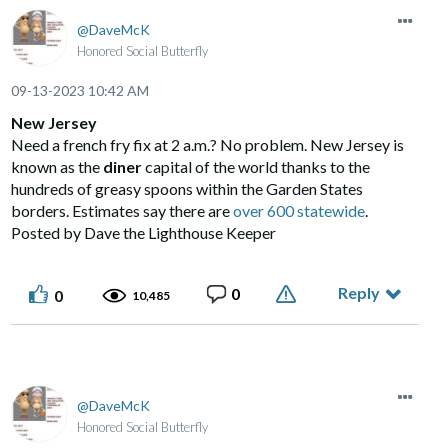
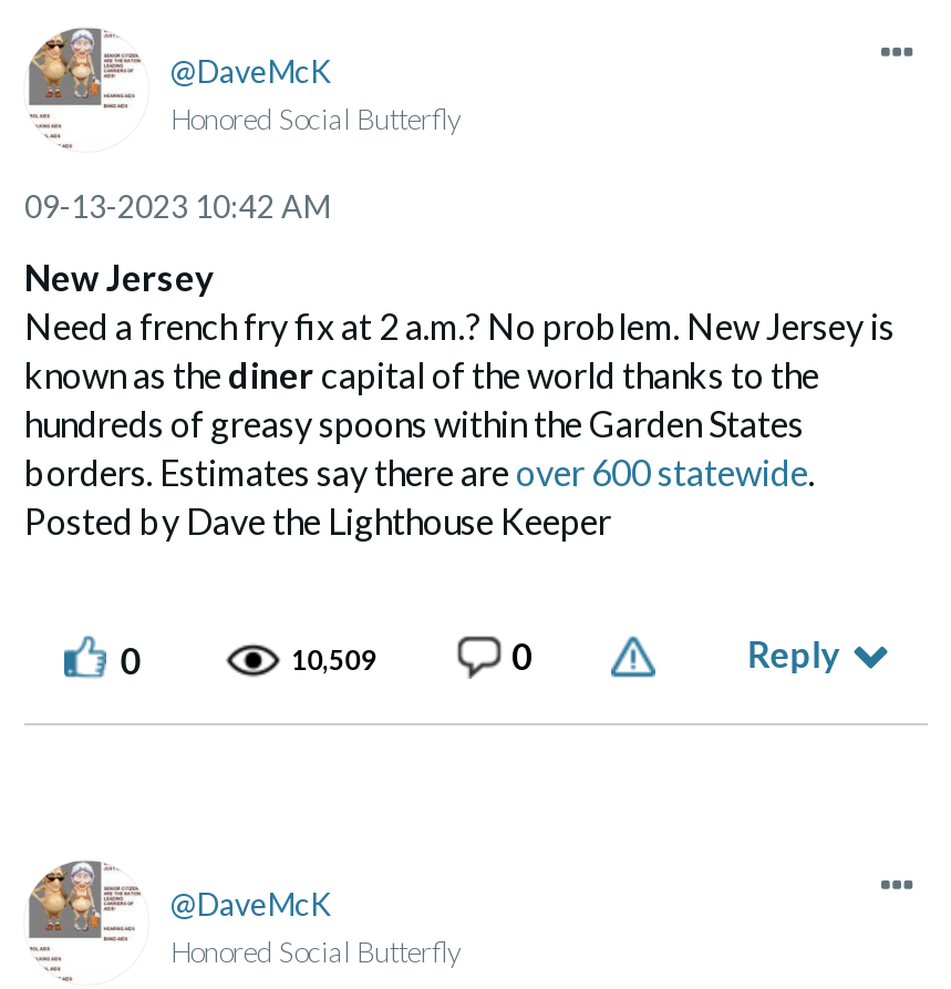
[132,288,170,303] 10,485 -> [291,643,376,676] 10,509

